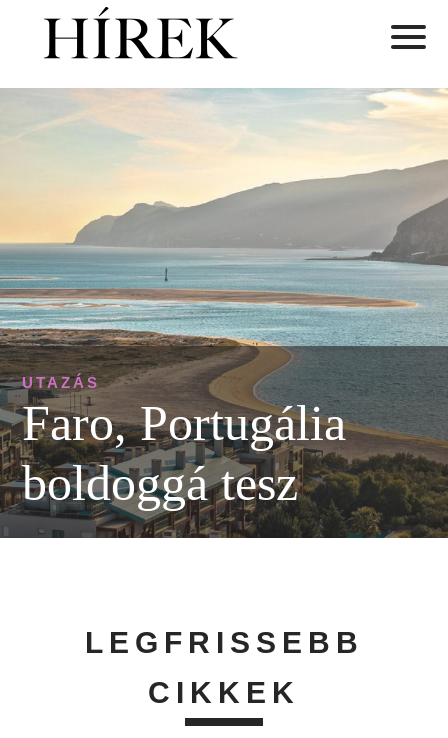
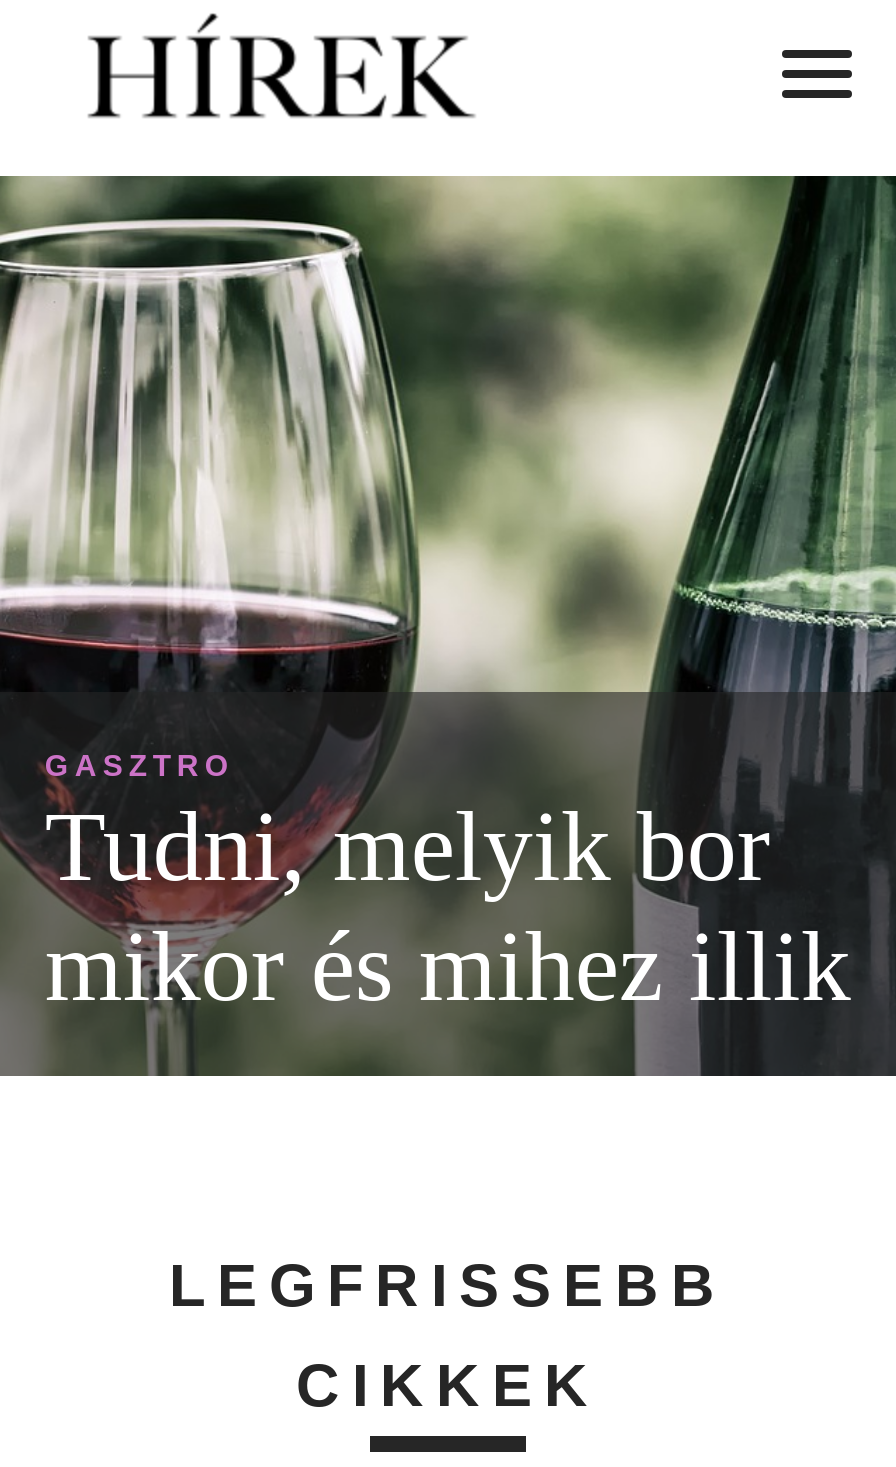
[3,88,445,538] [image] | UTAZÁS | Faro, Portugália | boldoggá tesz -> [6,174,890,1076] [image] | GASZTRO | Tudni, melyik bor | mikor és mihez illik

